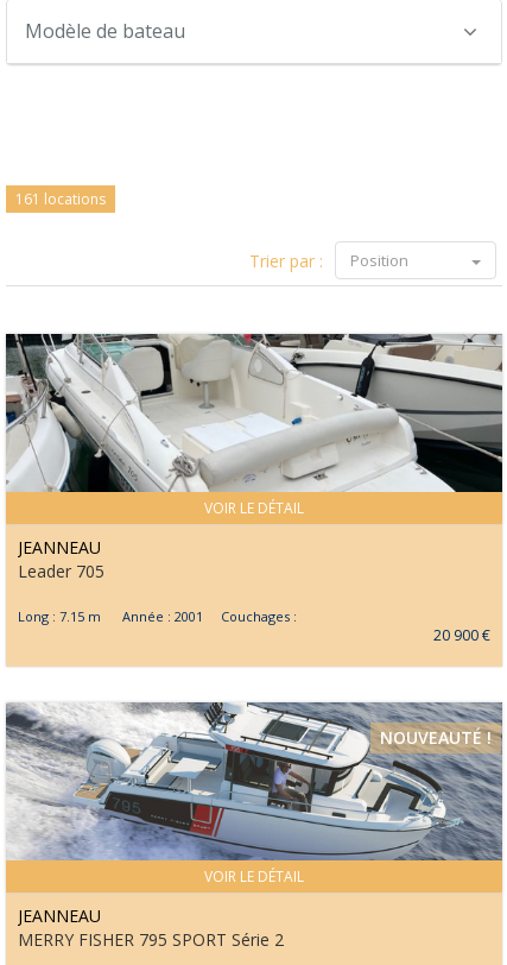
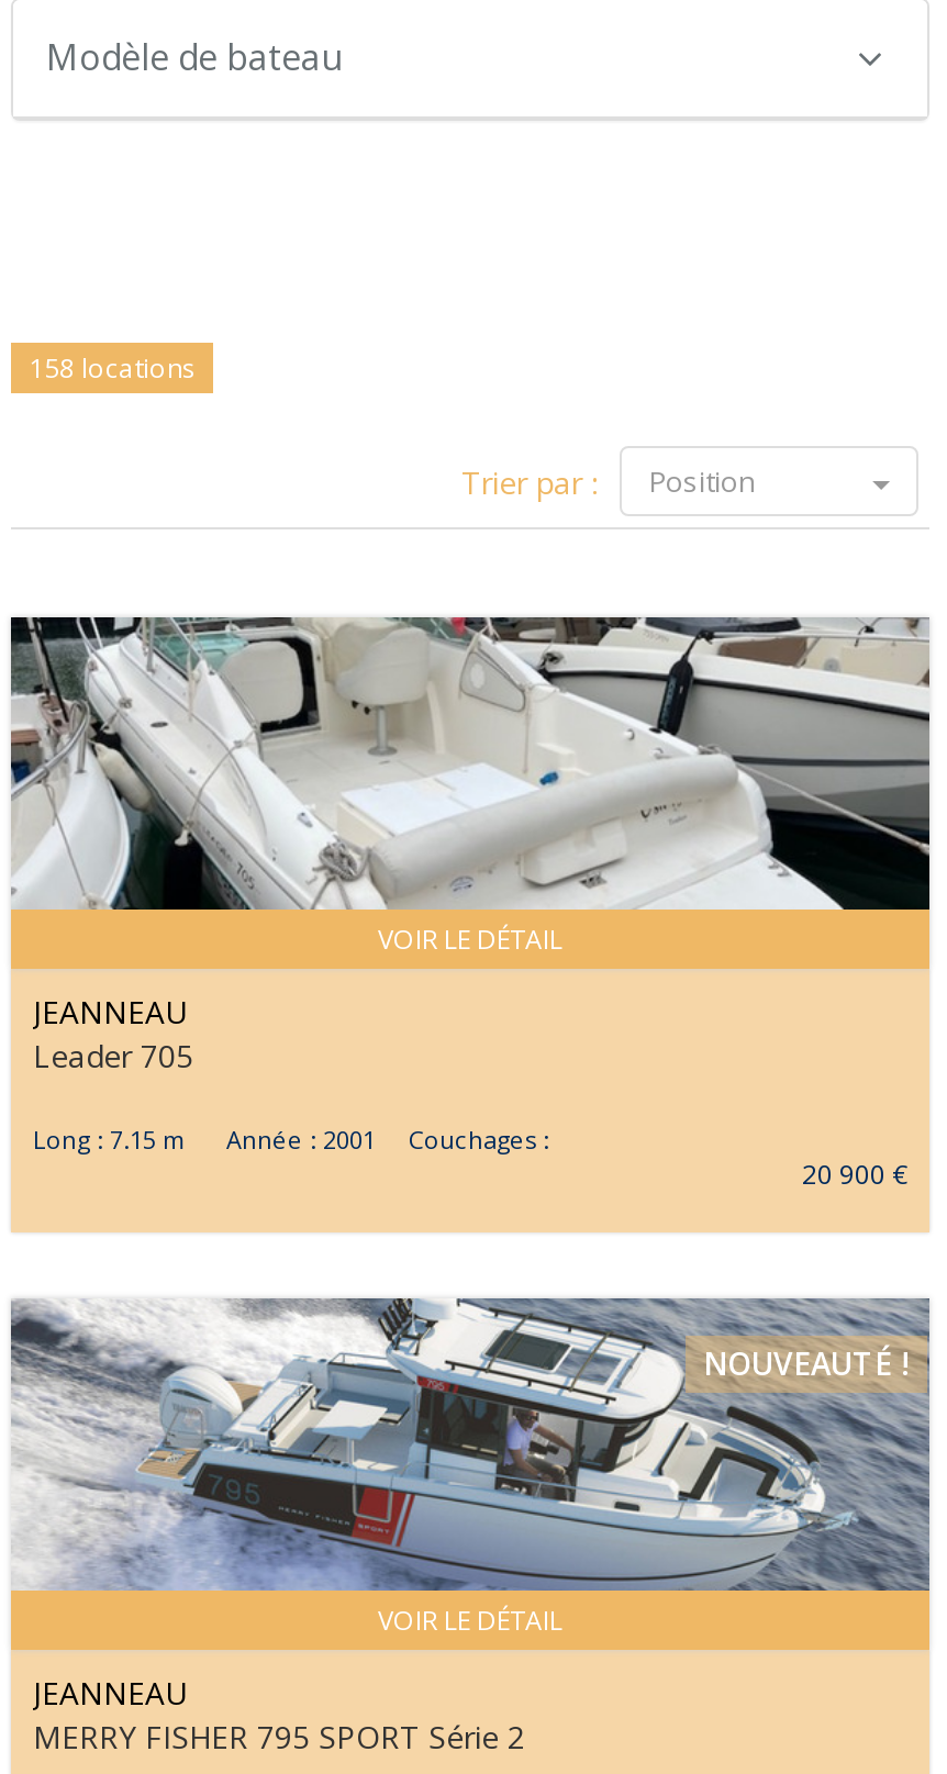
[15,189,106,209] 161 locations -> [29,349,196,387] 158 locations

